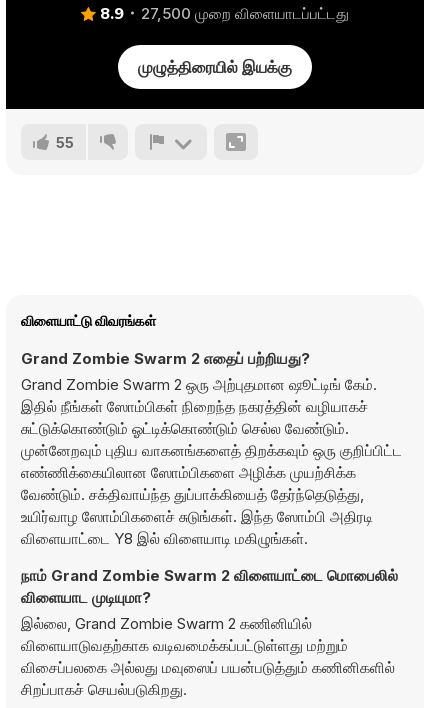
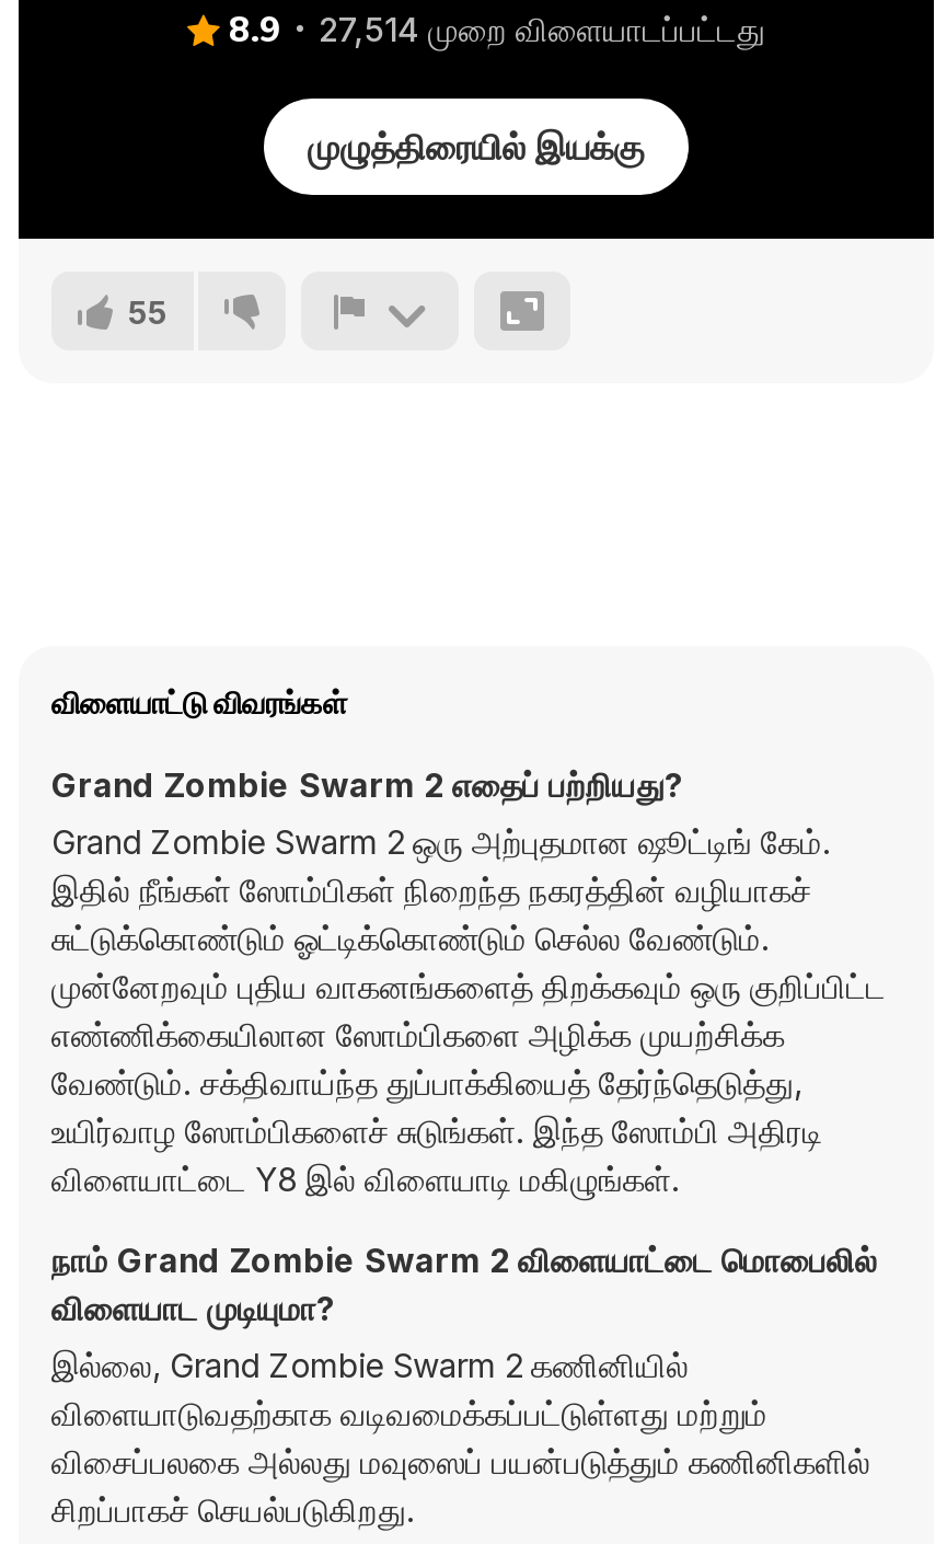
[100,3,349,25] 8.9 27,500 முறை விளையாடப்பட்டது -> [229,7,765,55] 8.9 27,514 முறை விளையாடப்பட்டது

